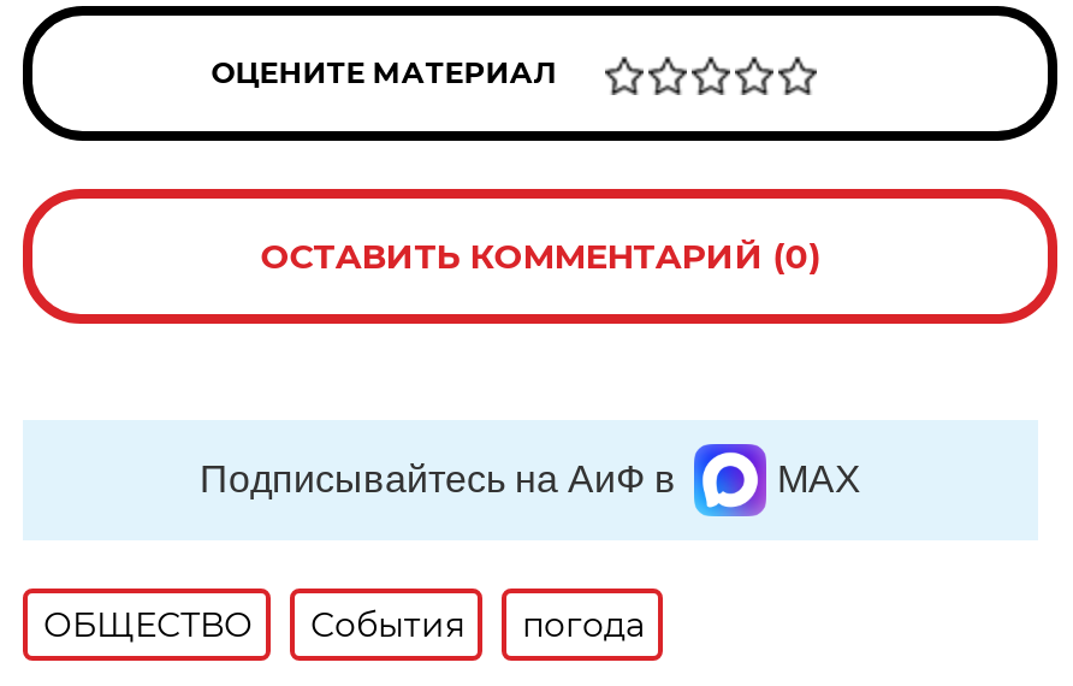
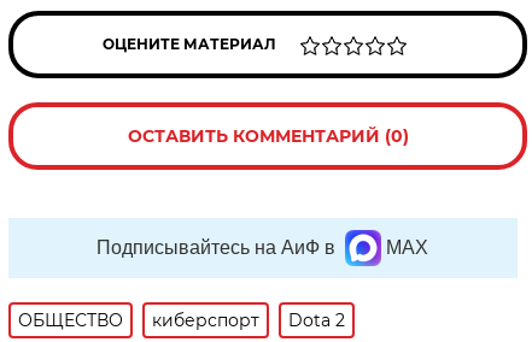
[310,603,645,646] События | погода -> [152,309,345,331] киберспорт | Dota 2

